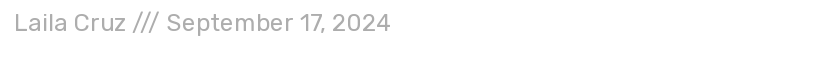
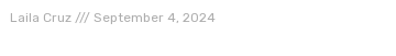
[14,9,392,37] Laila Cruz September 17, 2024 -> [10,10,216,26] Laila Cruz September 4, 2024

